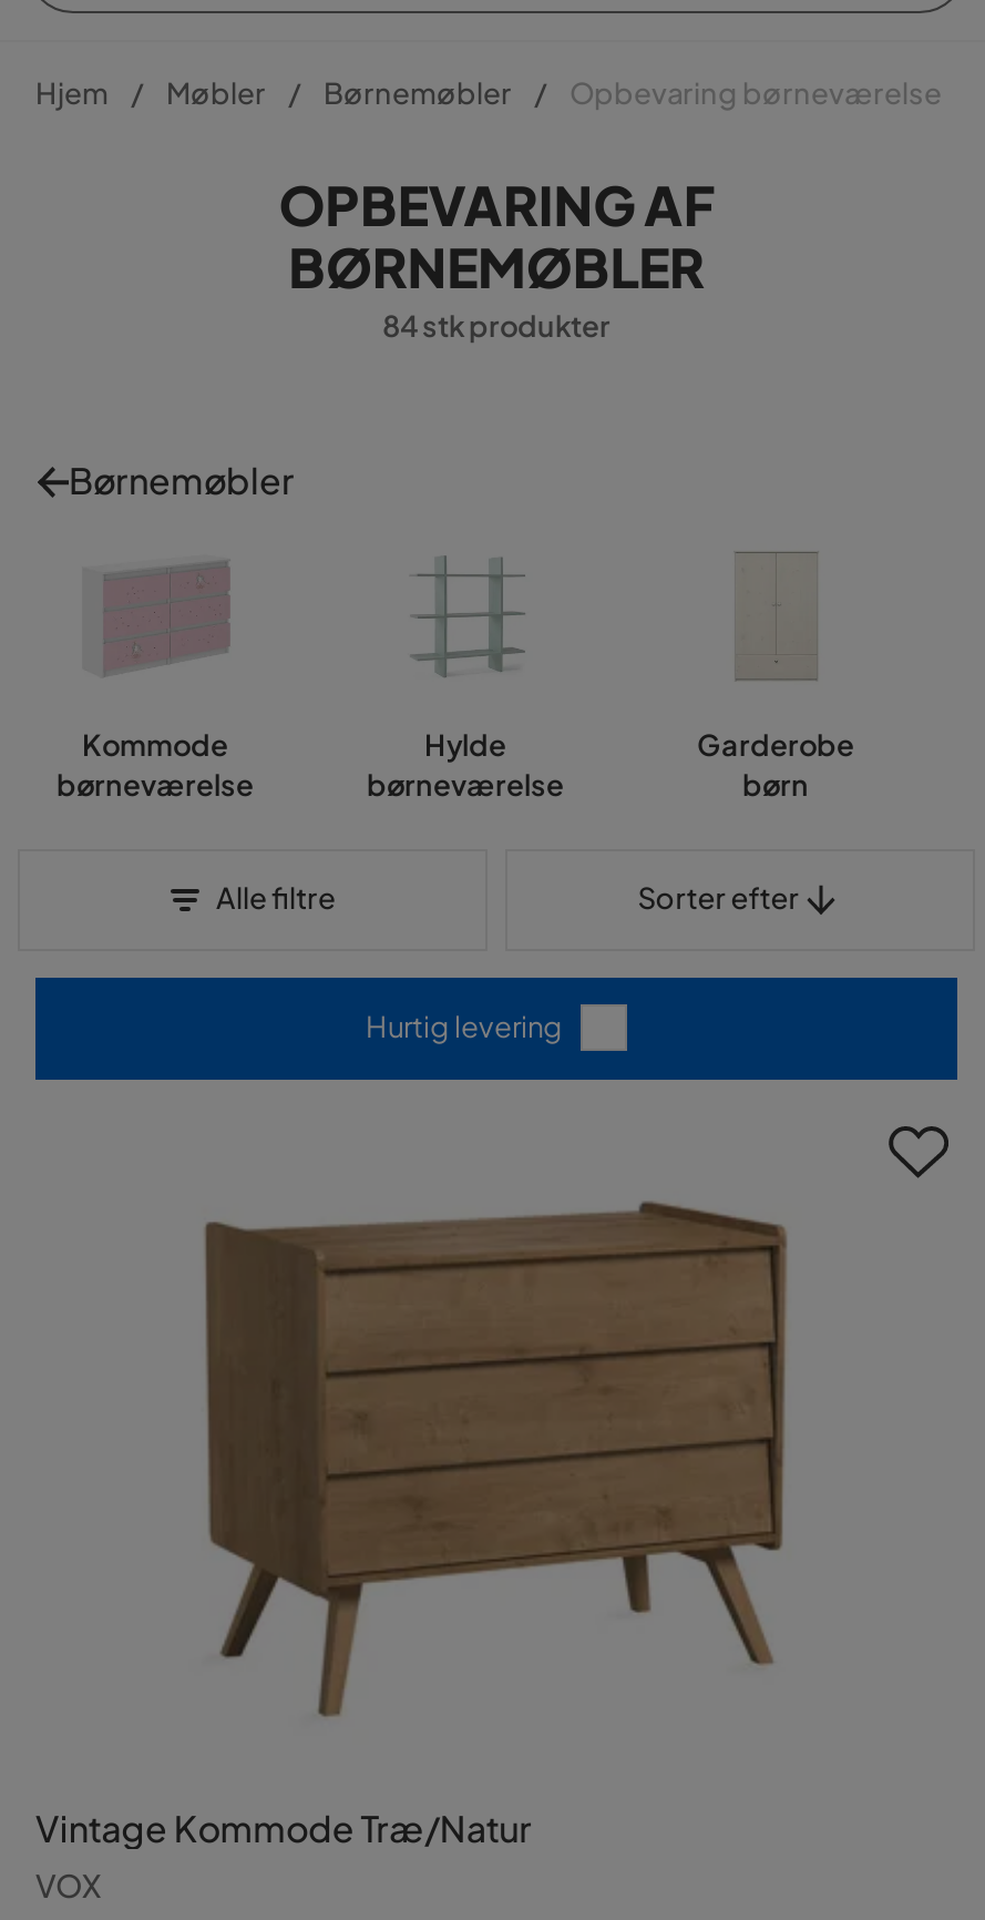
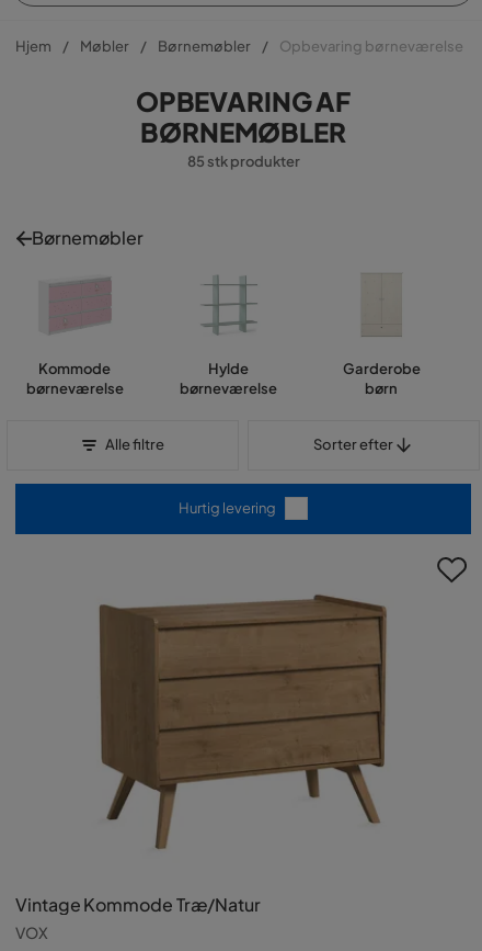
[382,308,611,344] 84 stk produkter -> [187,152,300,170] 85 stk produkter

